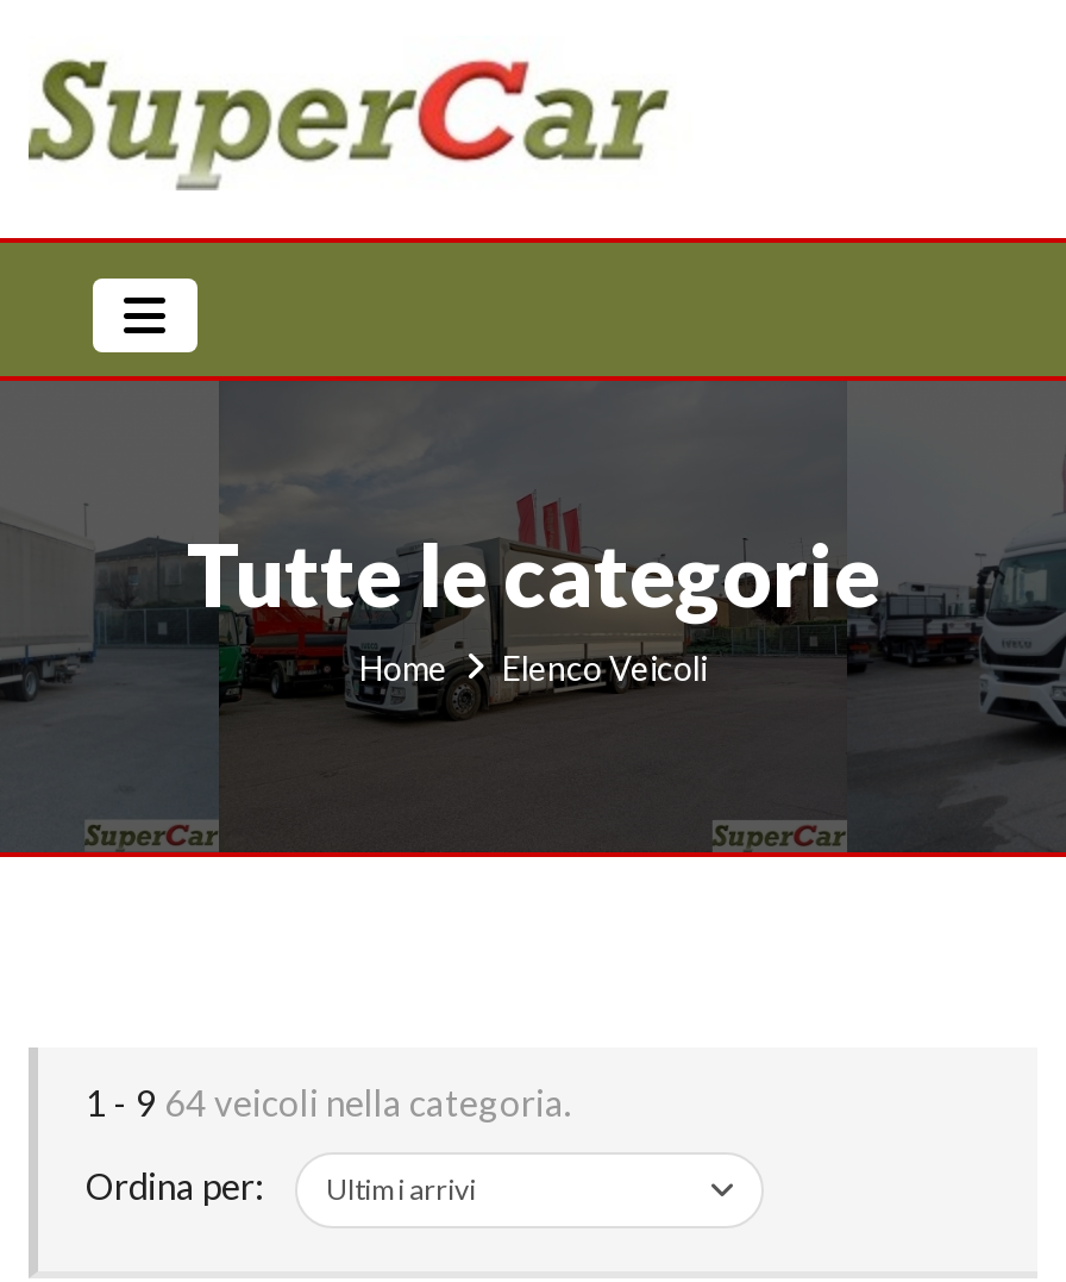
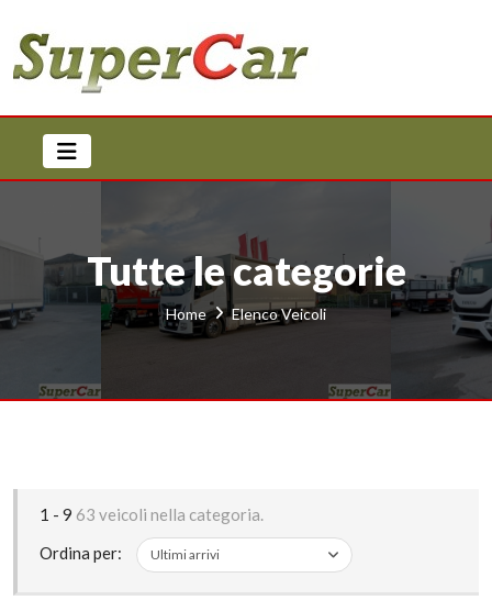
[86,1081,571,1124] 1 - 9 64 veicoli nella categoria. -> [40,504,264,524] 1 - 9 63 veicoli nella categoria.

